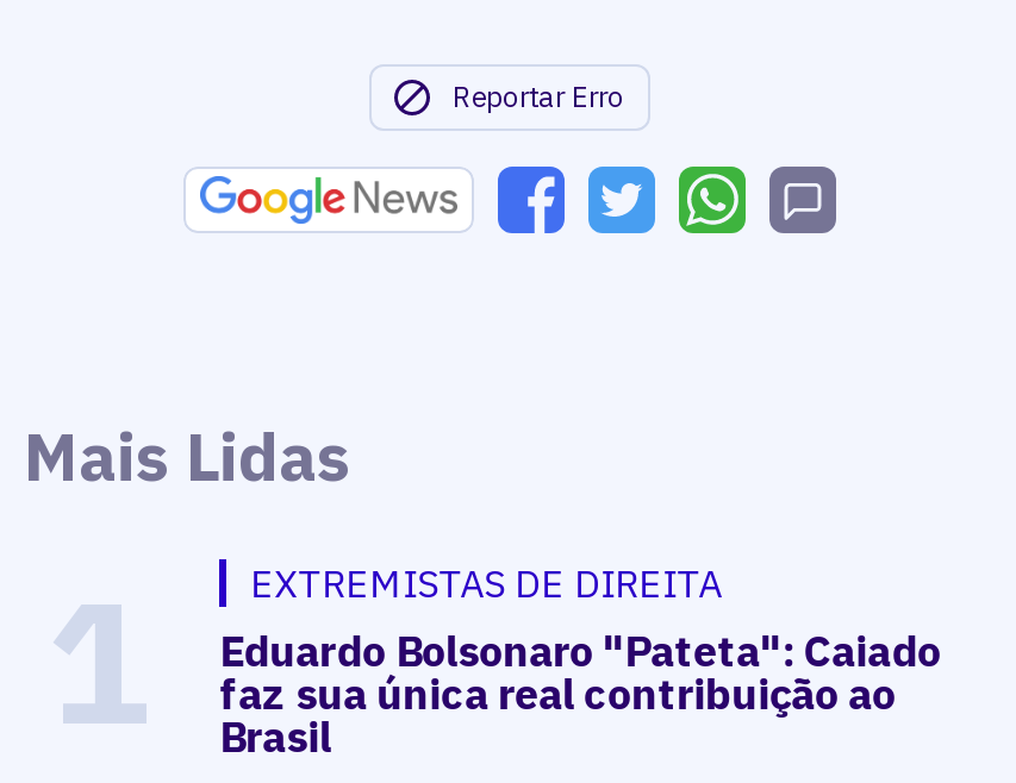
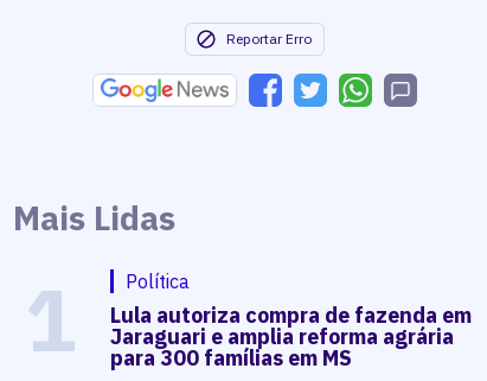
[219,559,941,763] EXTREMISTAS DE DIREITA | Eduardo Bolsonaro "Pateta": Caiado | faz sua única real contribuição ao | Brasil -> [110,269,472,371] Política | Lula autoriza compra de fazenda em | Jaraguari e amplia reforma agrária | para 300 famílias em MS

